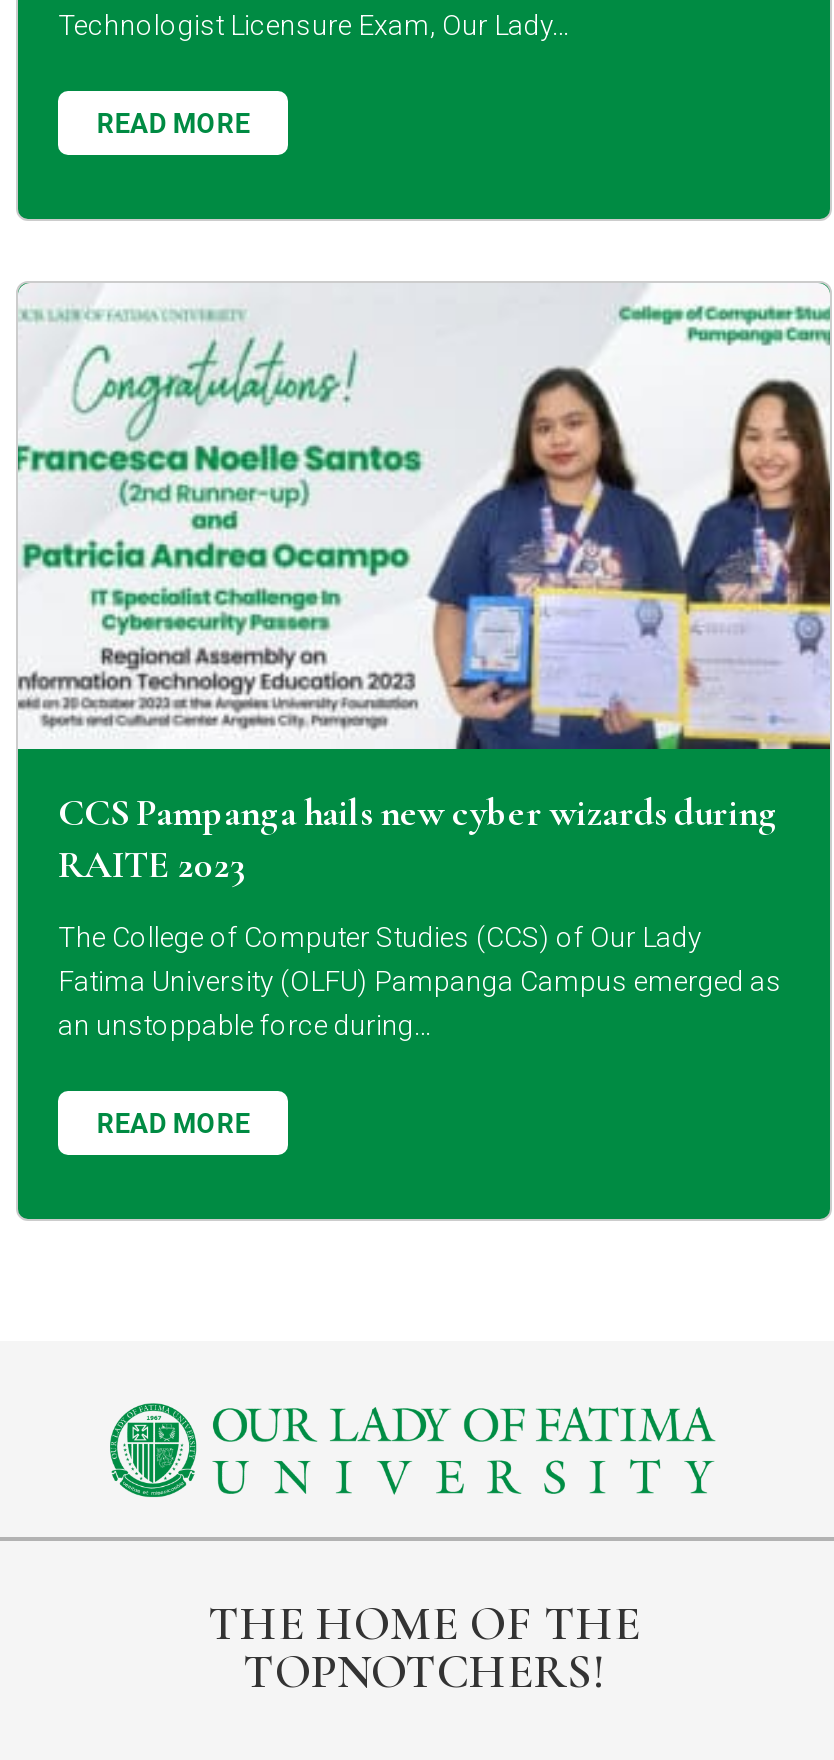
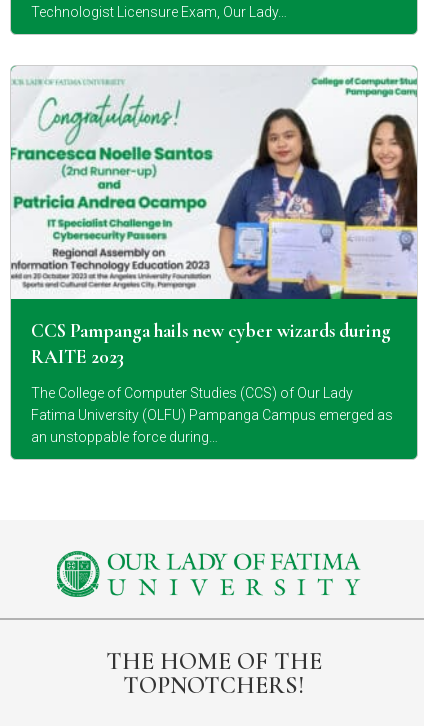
[96,107,250,139] READ MORE -> none
[96,1107,250,1139] READ MORE -> none

